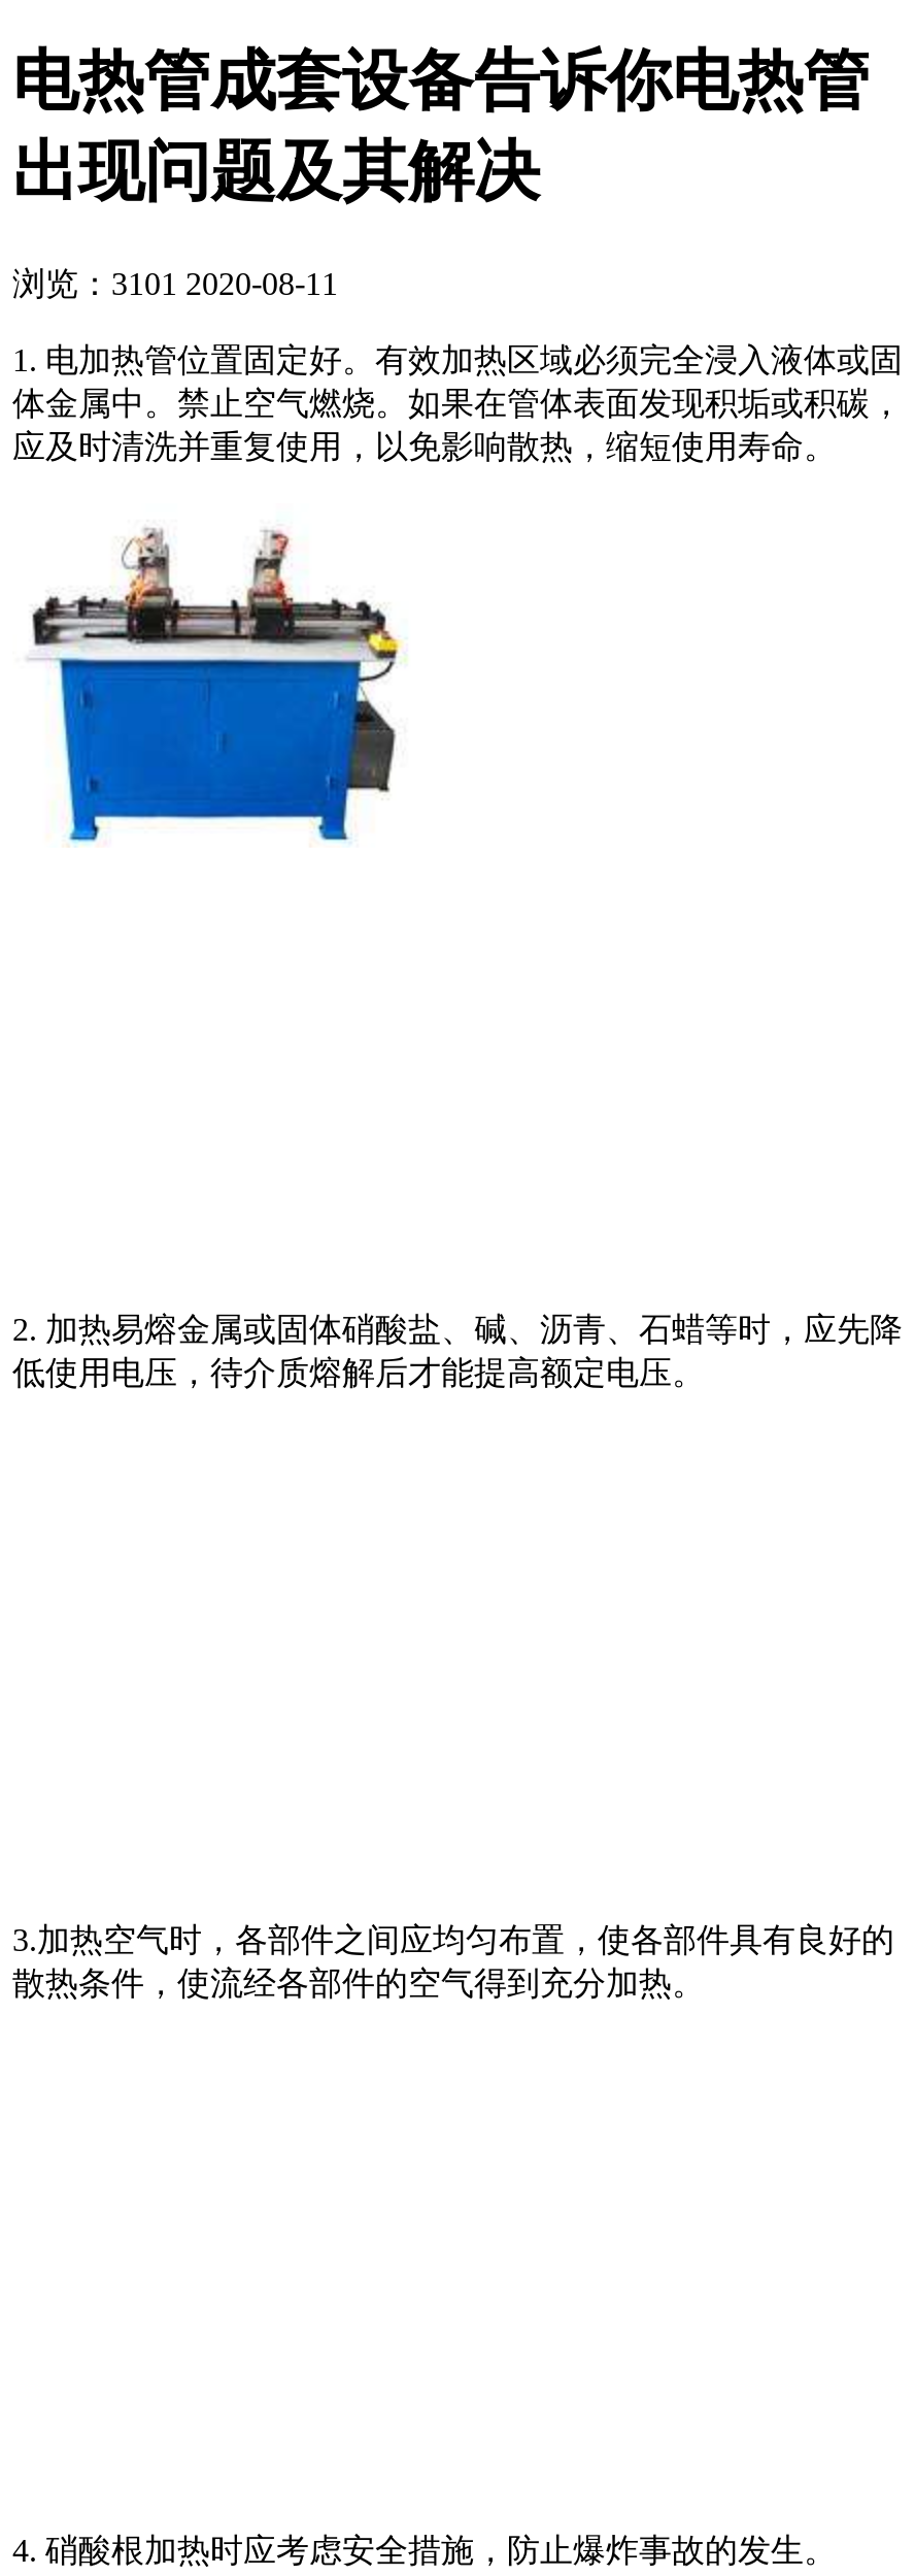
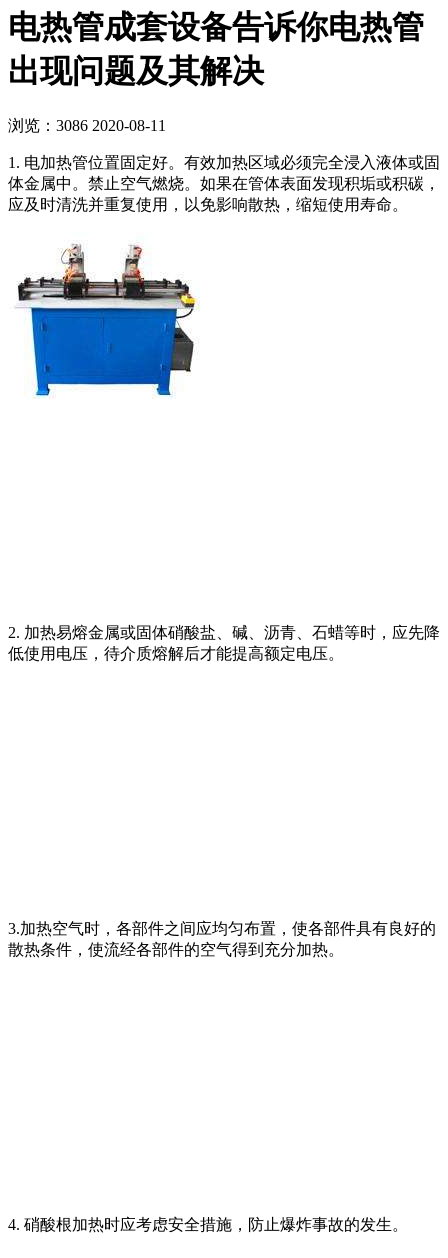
[12,266,338,301] 浏览：3101 2020-08-11 -> [8,117,166,134] 浏览：3086 2020-08-11

